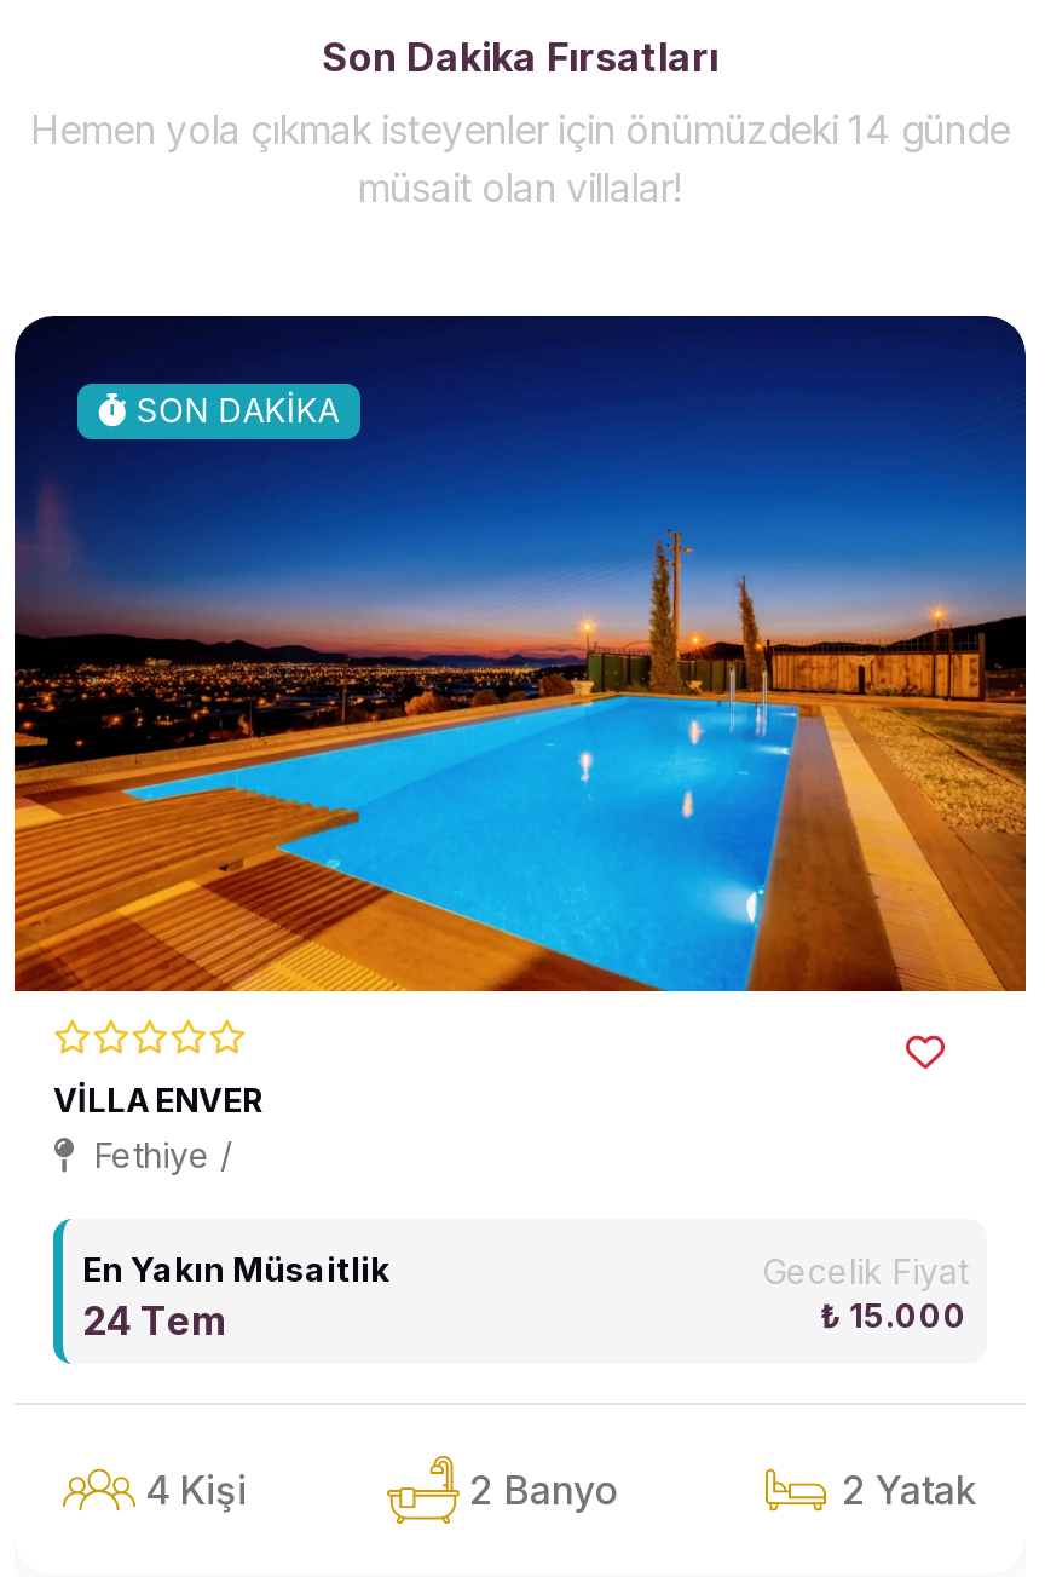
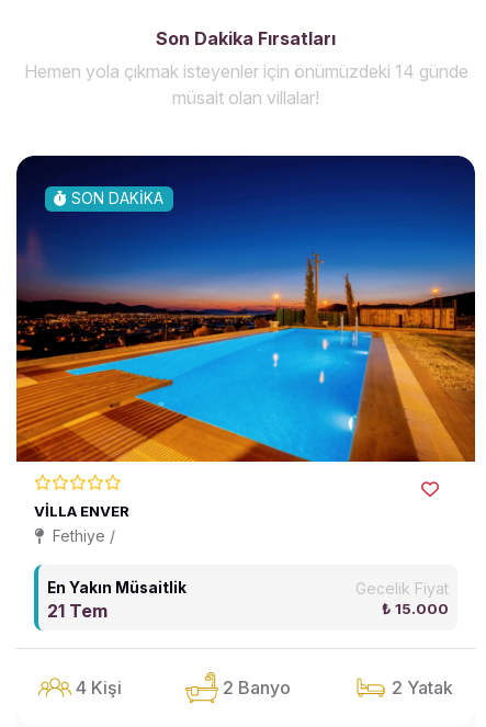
[82,1295,225,1344] 24 Tem -> [47,599,108,621] 21 Tem

